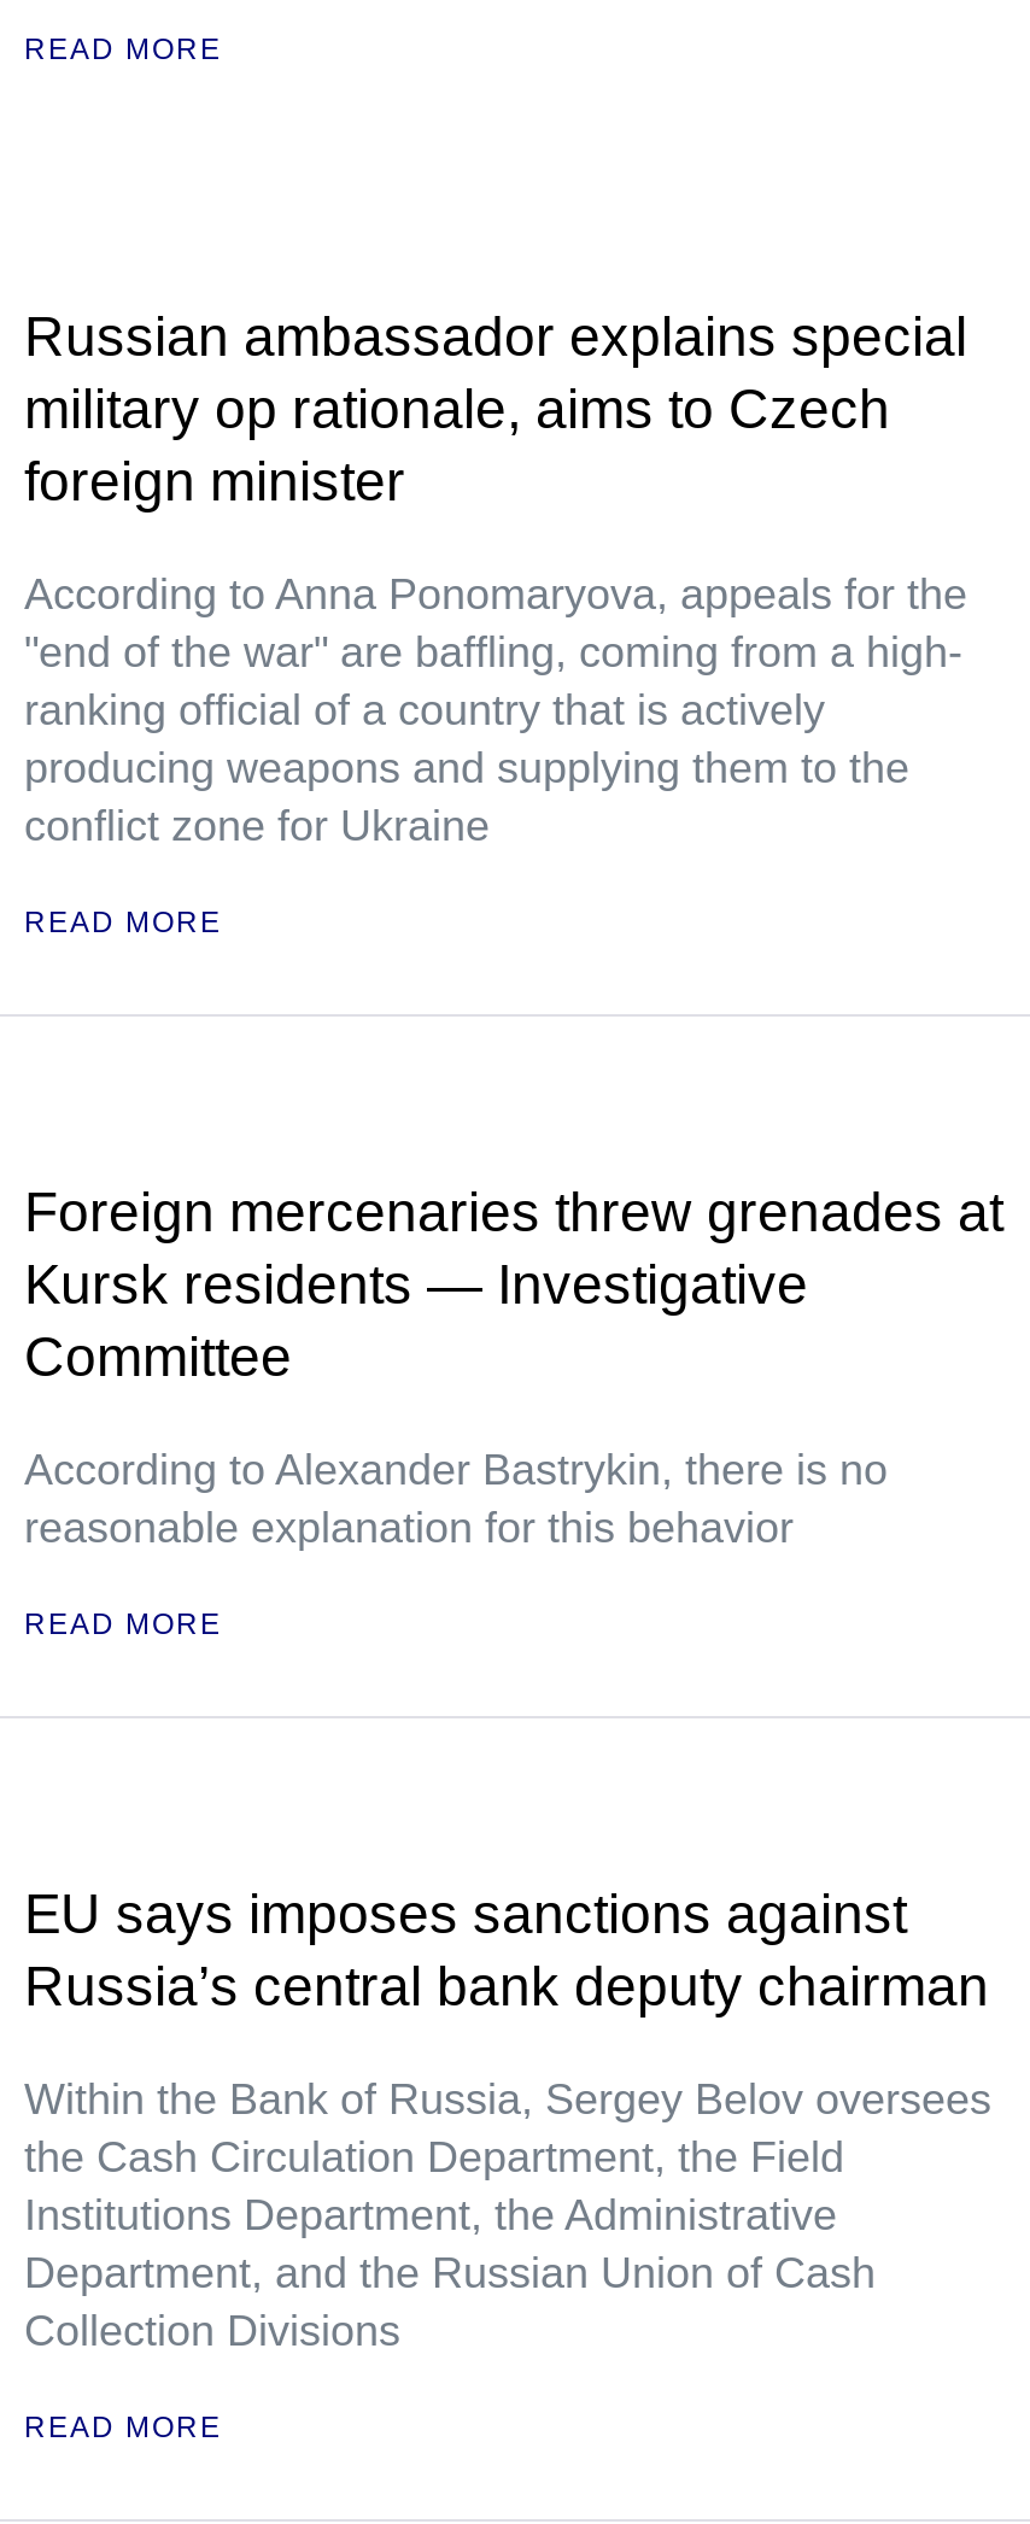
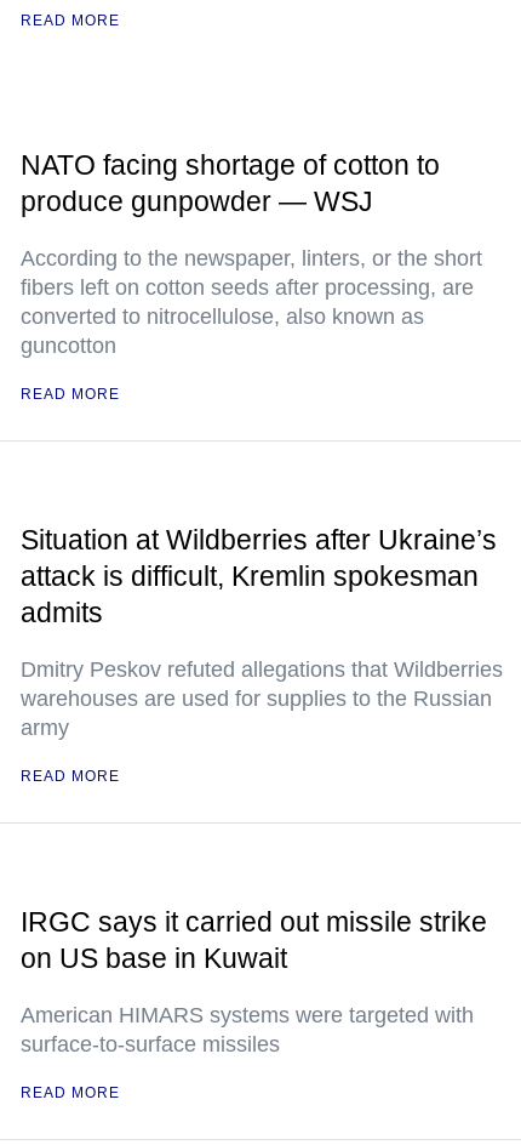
[24,305,967,513] Russian ambassador explains special | military op rationale, aims to Czech | foreign minister -> [21,149,440,217] NATO facing shortage of cotton to | produce gunpowder — WSJ
[24,570,967,850] According to Anna Ponomaryova, appeals for the | "end of the war" are baffling, coming from a high- | ranking official of a country that is actively | producing weapons and supplying them to the | conflict zone for Ukraine -> [21,246,482,358] According to the newspaper, linters, or the short | fibers left on cotton seeds after processing, are | converted to nitrocellulose, also known as | guncotton
[24,1181,1003,1388] Foreign mercenaries threw grenades at | Kursk residents — Investigative | Committee -> [21,524,497,628] Situation at Wildberries after Ukraine’s | attack is difficult, Kremlin spokesman | admits
[24,1446,888,1552] According to Alexander Bastrykin, there is no | reasonable explanation for this behavior -> [21,657,503,740] Dmitry Peskov refuted allegations that Wildberries | warehouses are used for supplies to the Russian | army
[24,1882,989,2018] EU says imposes sanctions against | Russia’s central bank deputy chairman -> [21,906,487,974] IRGC says it carried out missile strike | on US base in Kuwait
[24,2075,991,2355] Within the Bank of Russia, Sergey Belov oversees | the Cash Circulation Department, the Field | Institutions Department, the Administrative | Department, and the Russian Union of Cash | Collection Divisions -> [21,1003,474,1056] American HIMARS systems were targeted with | surface-to-surface missiles

